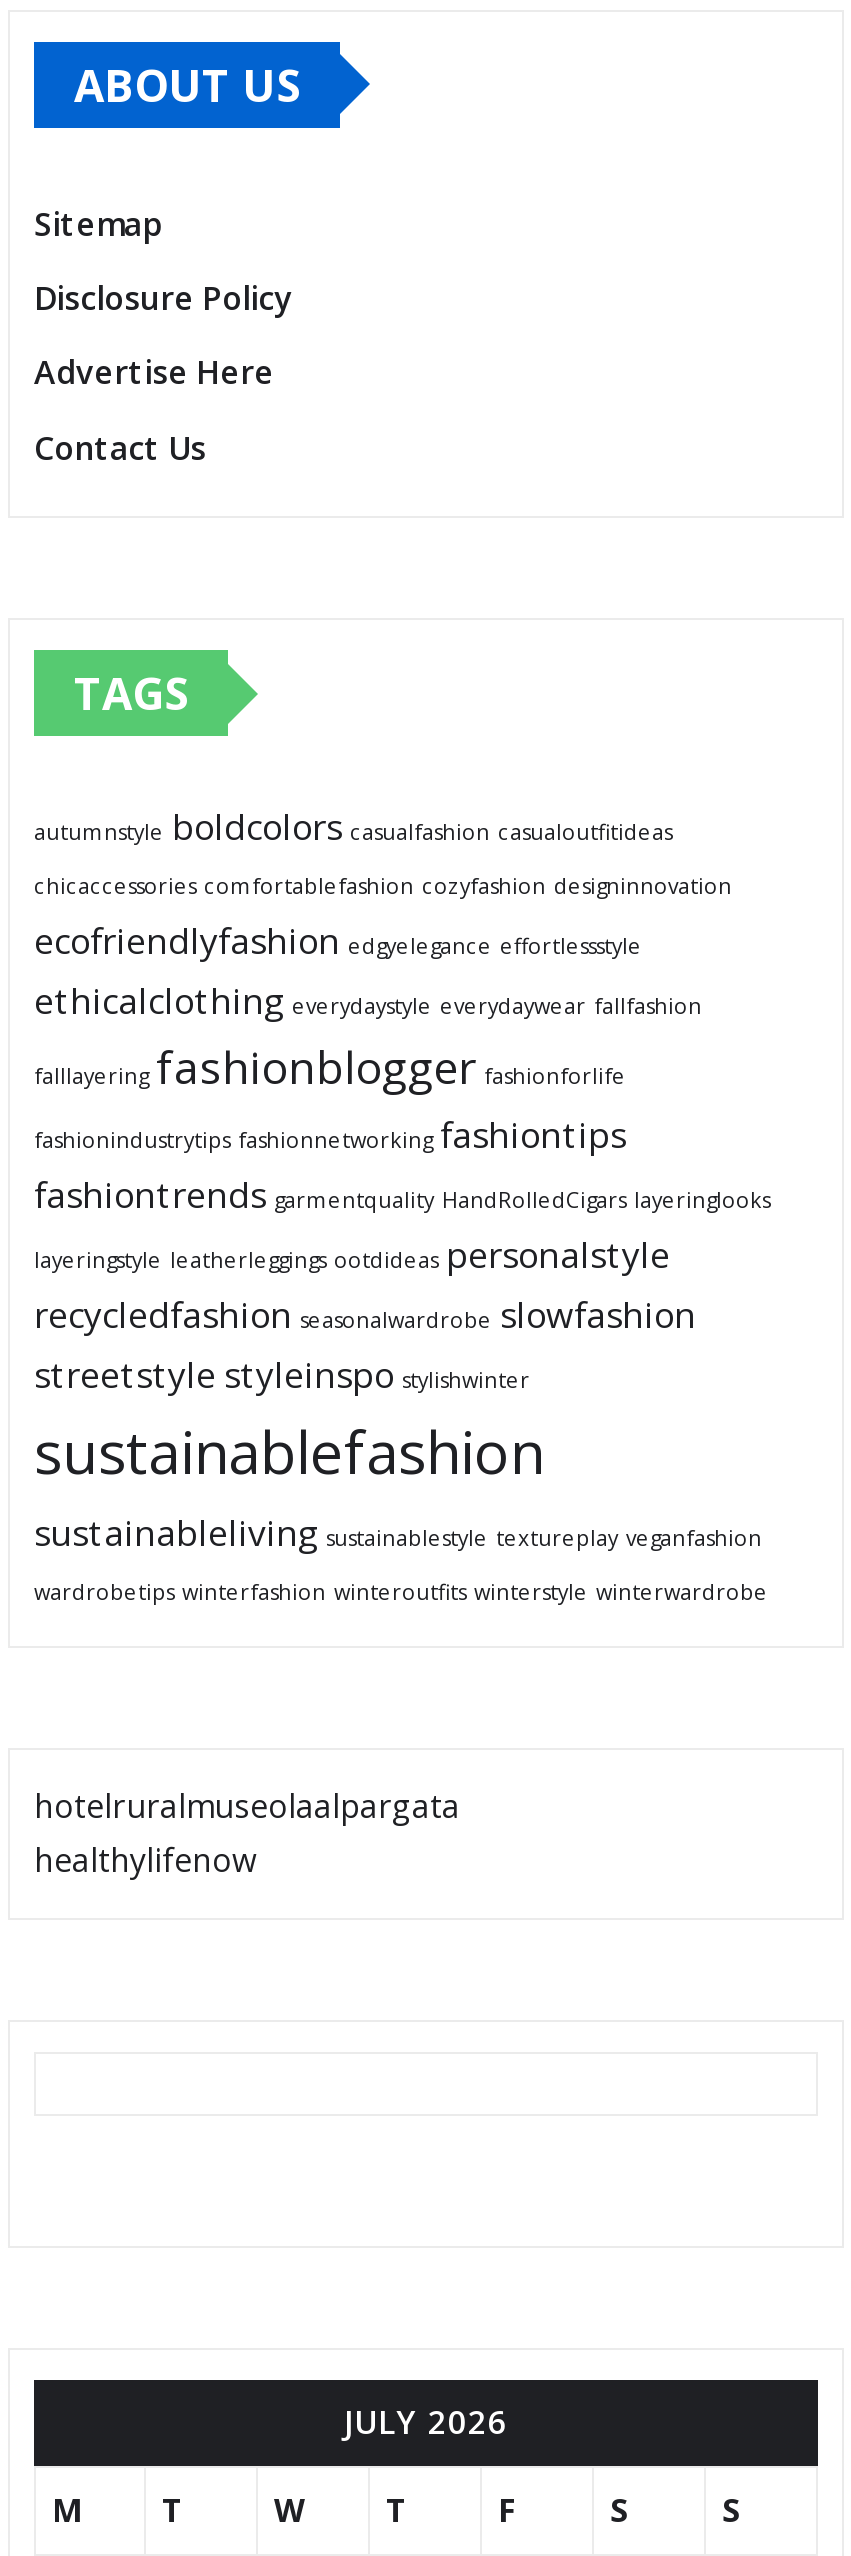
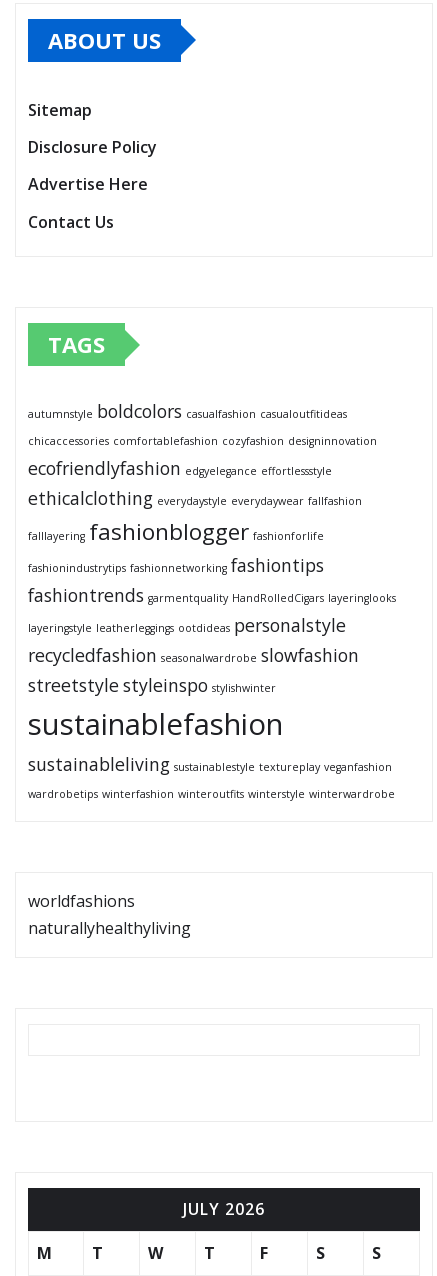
[34,1784,460,1882] hotelruralmuseolaalpargata | healthylifenow -> [28,890,191,939] worldfashions | naturallyhealthyliving

